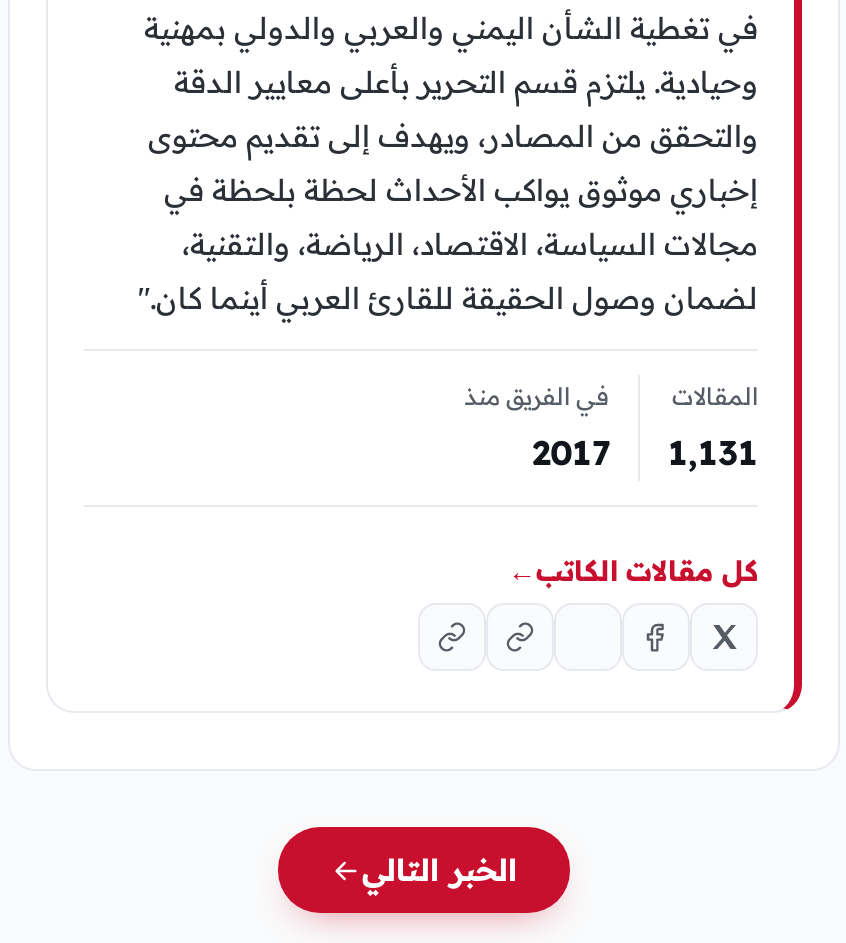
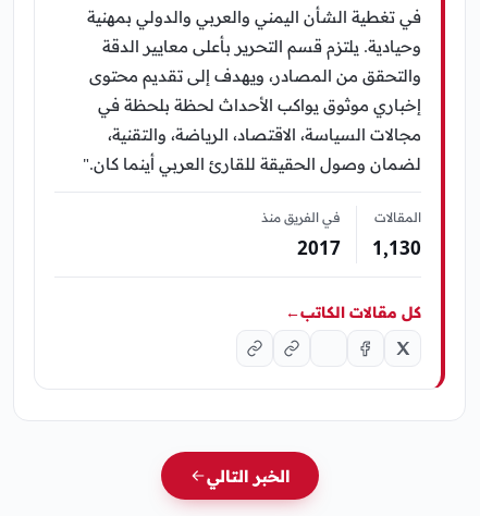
[532,432,758,474] 2017 1٬131 -> [297,235,421,260] 2017 1٬130

